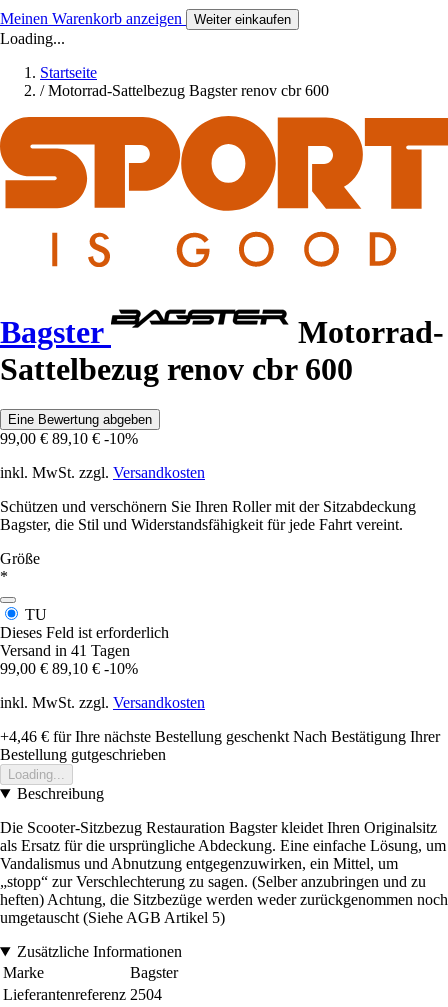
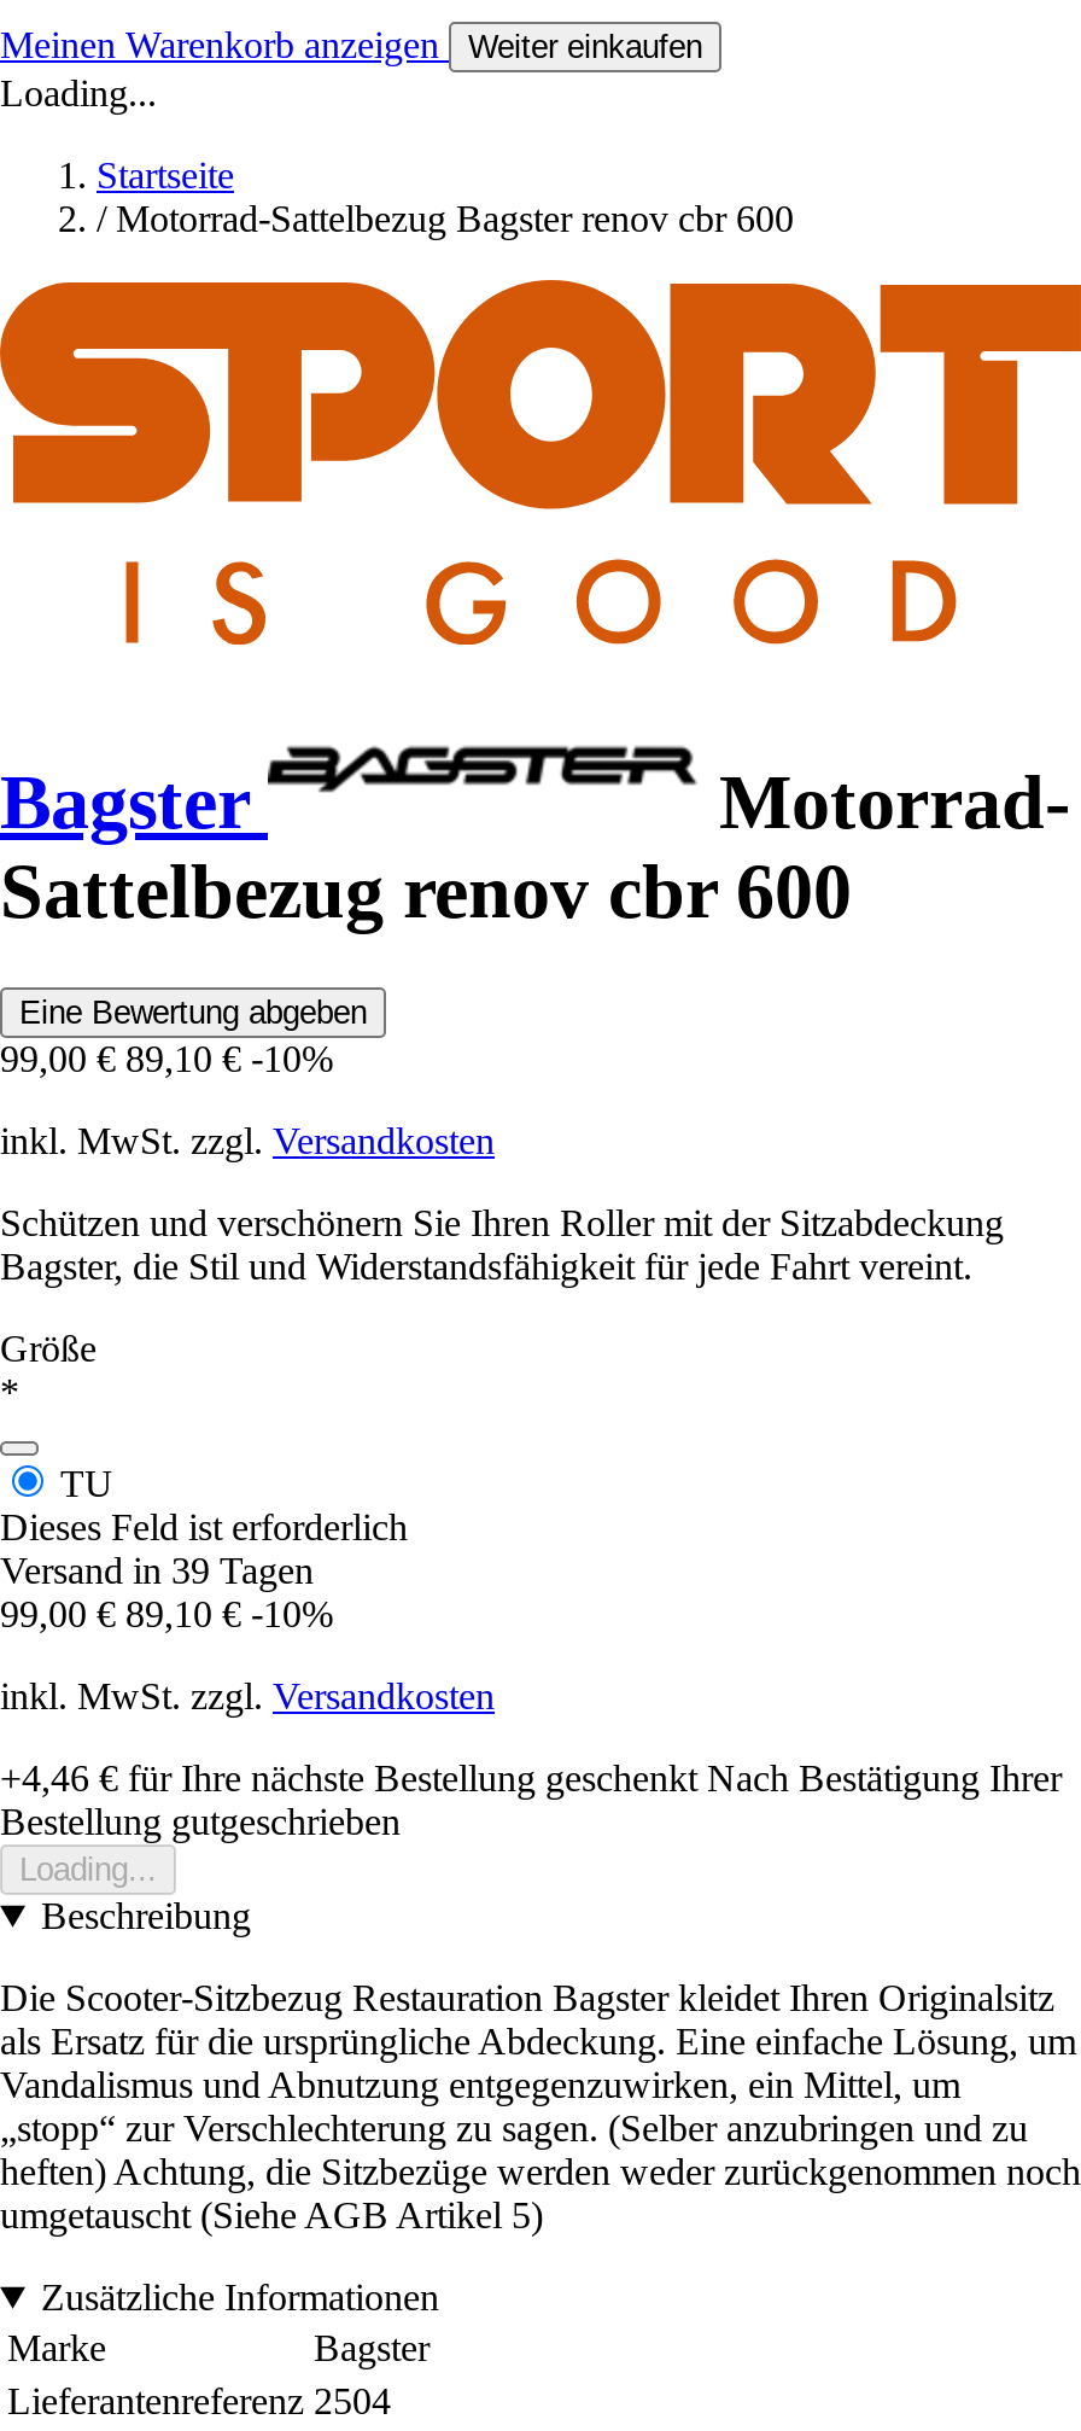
[0,642,130,659] Versand in 41 Tagen -> [0,1550,314,1591] Versand in 39 Tagen

